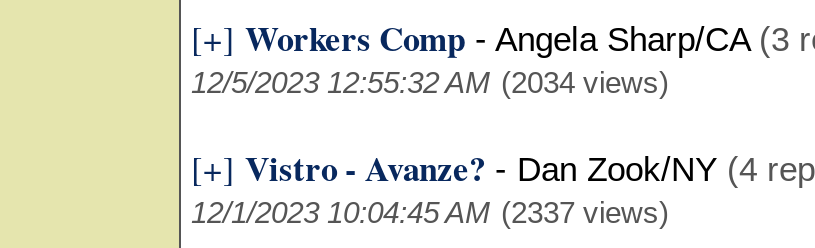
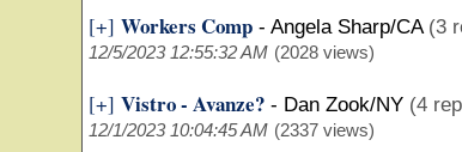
[191,65,669,99] 12/5/2023 12:55:32 AM (2034 views) -> [89,42,375,62] 12/5/2023 12:55:32 AM (2028 views)

